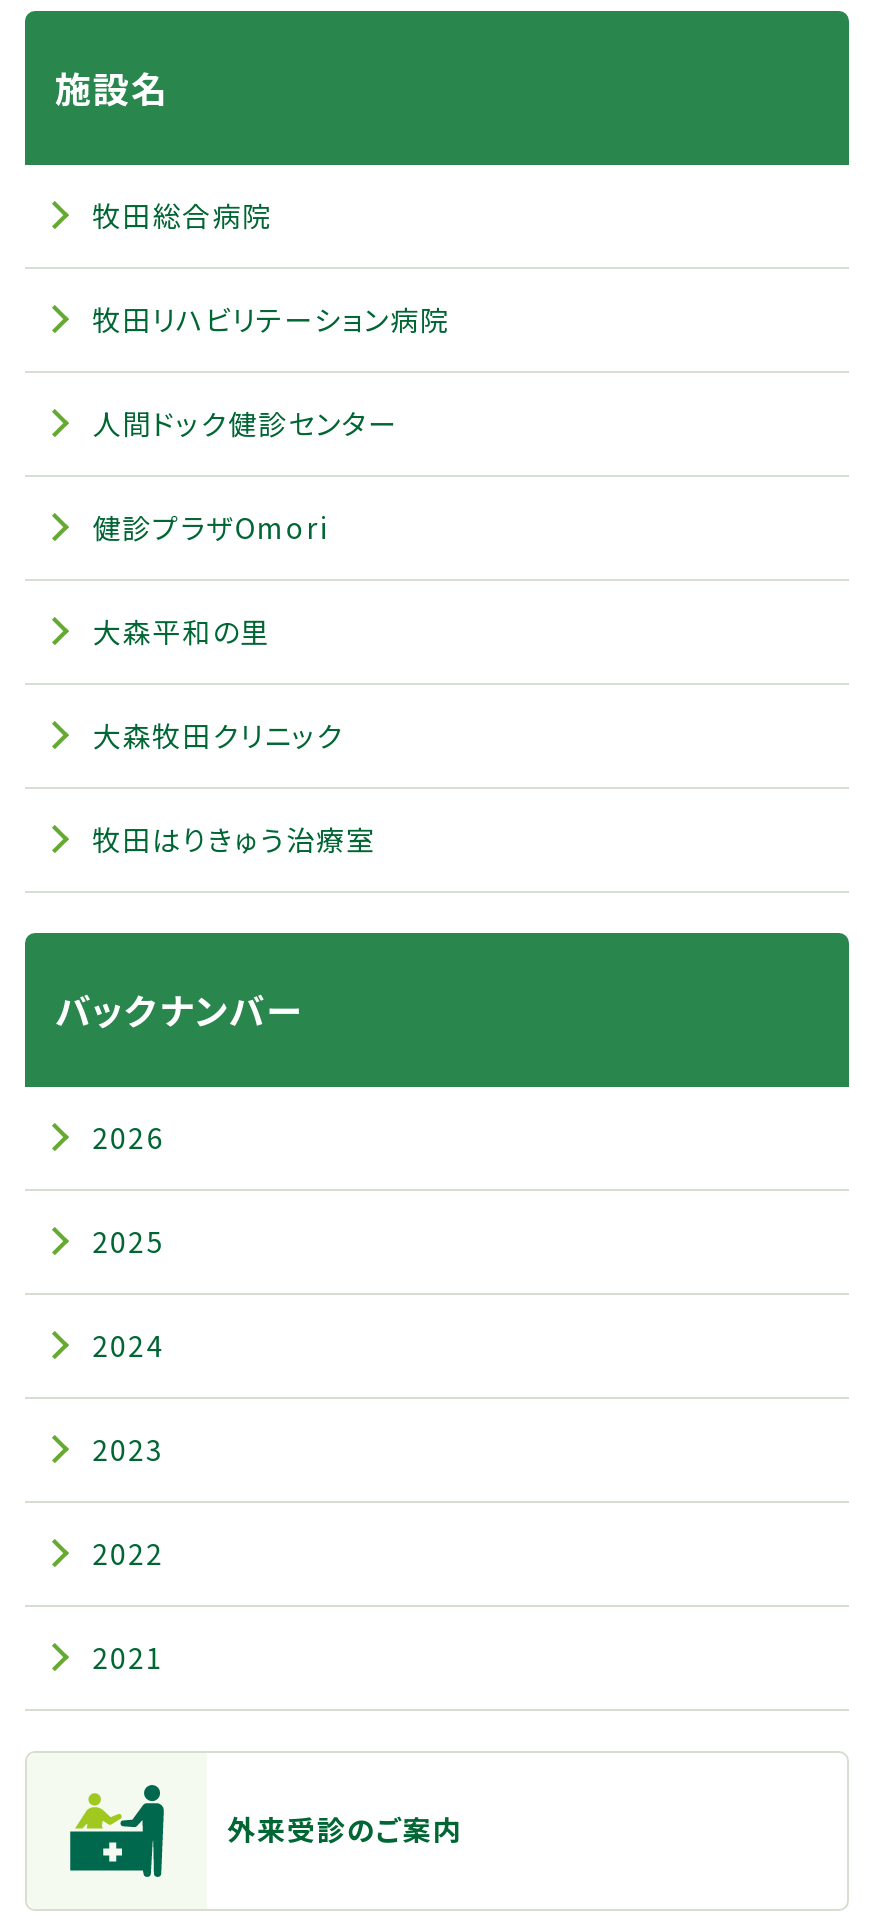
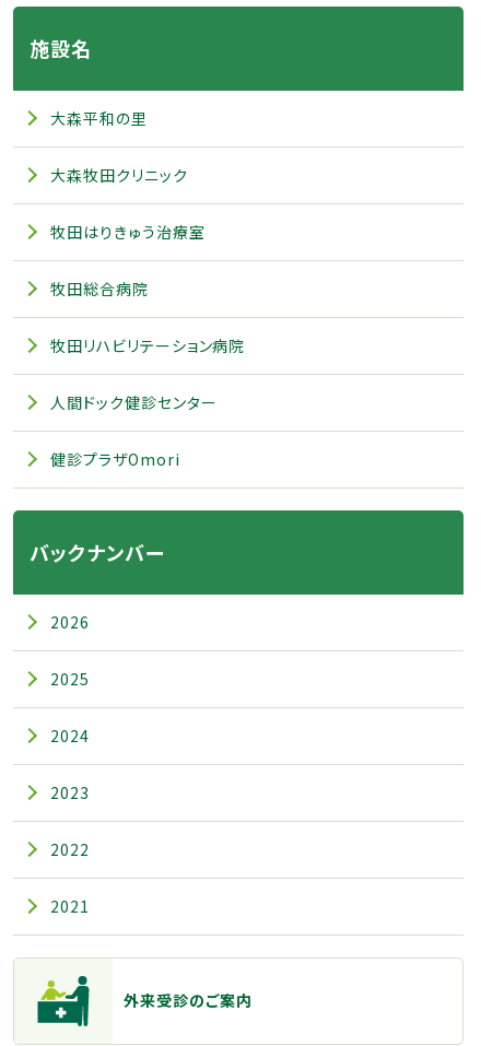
moved [92,194,450,546] -> [50,277,245,470]: 牧田総合病院 | 牧田リハビリテーション病院 | 人間ドック健診センター | 健診プラザOmori
moved [92,610,376,858] -> [50,107,205,242]: 大森平和の里 | 大森牧田クリニック | 牧田はりきゅう治療室

